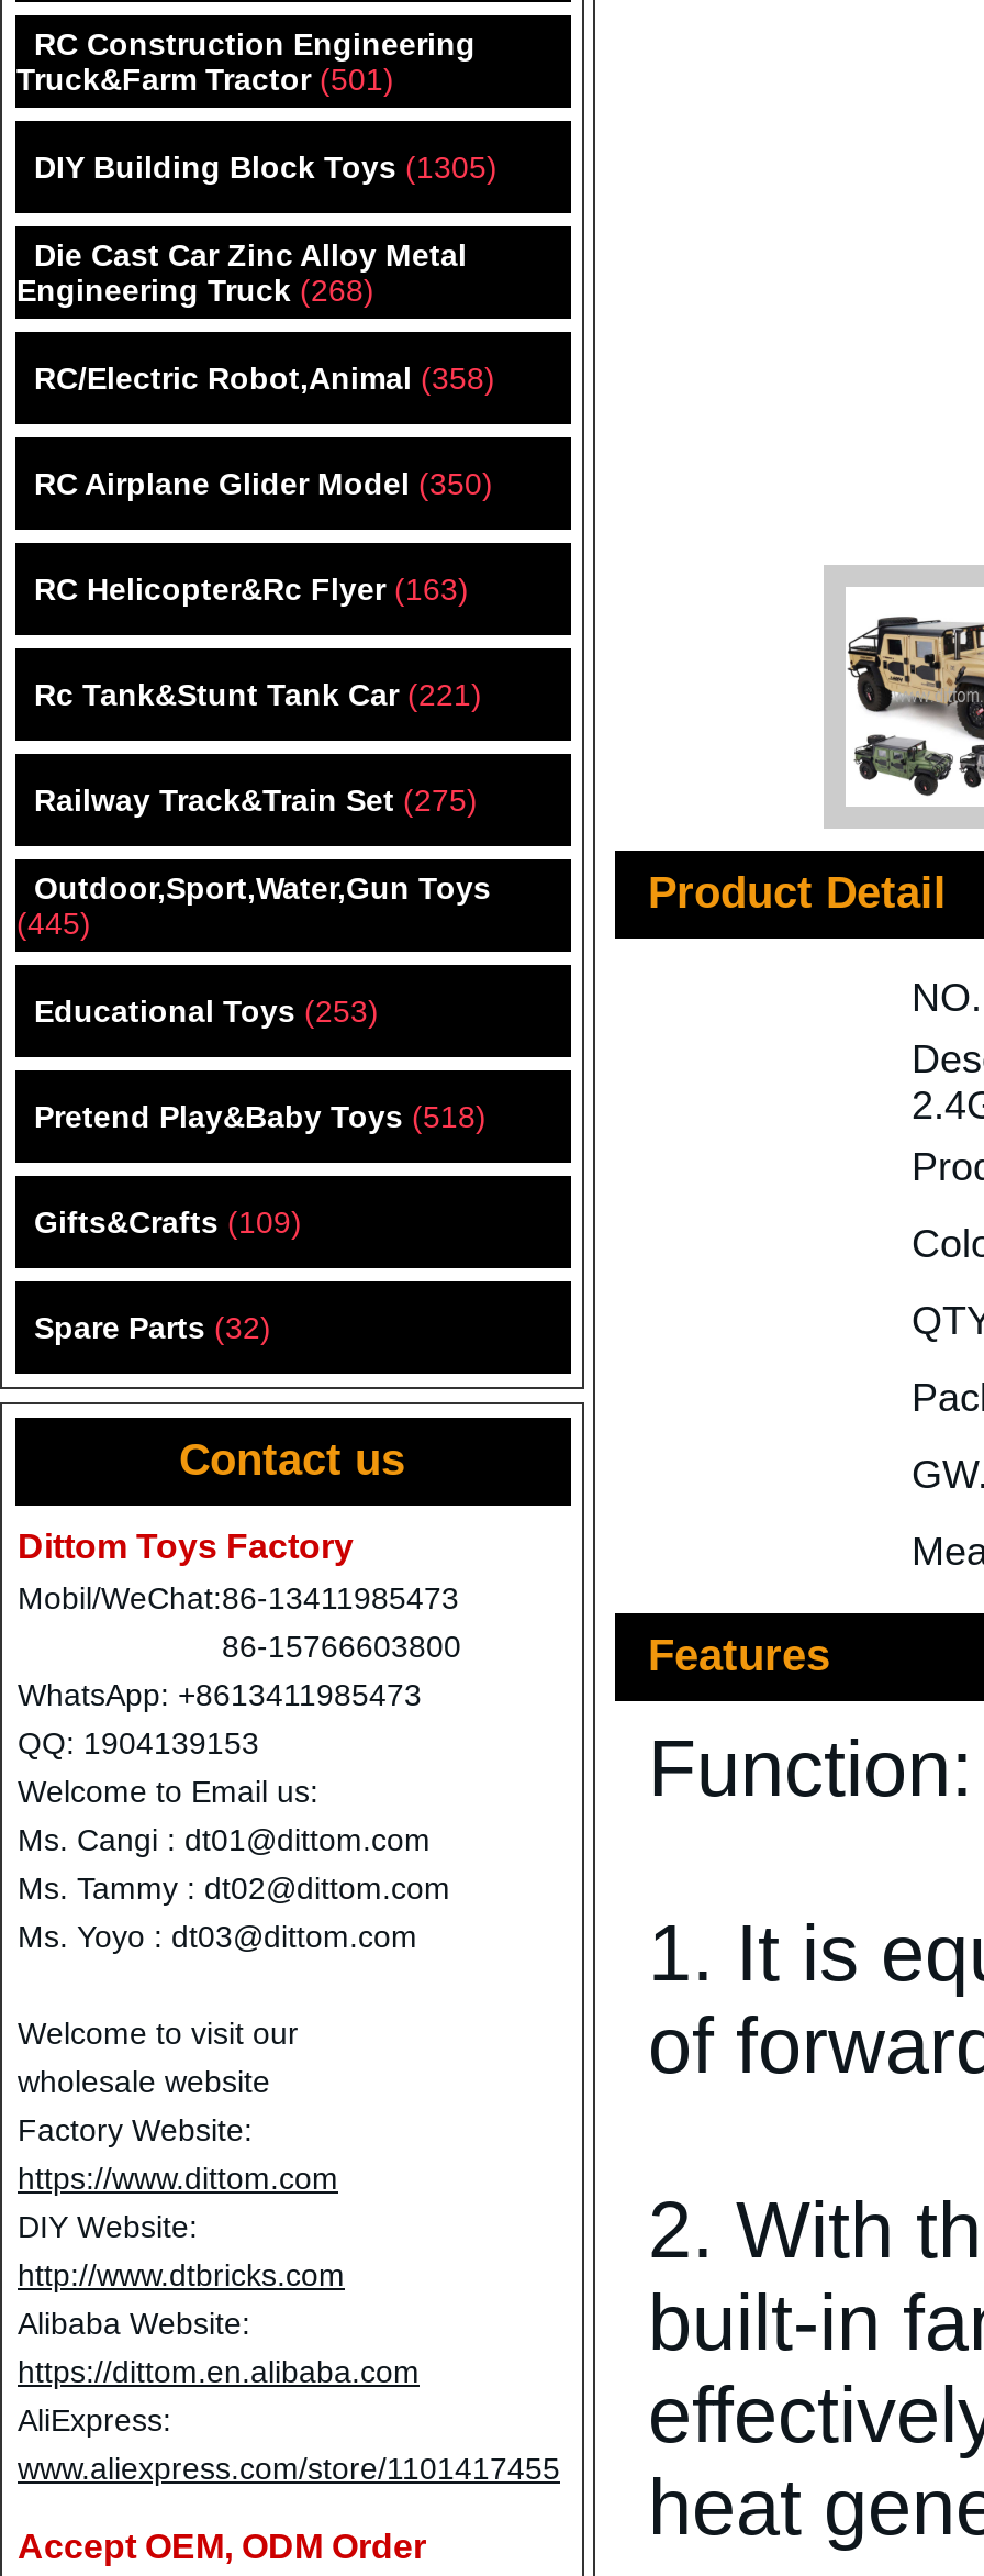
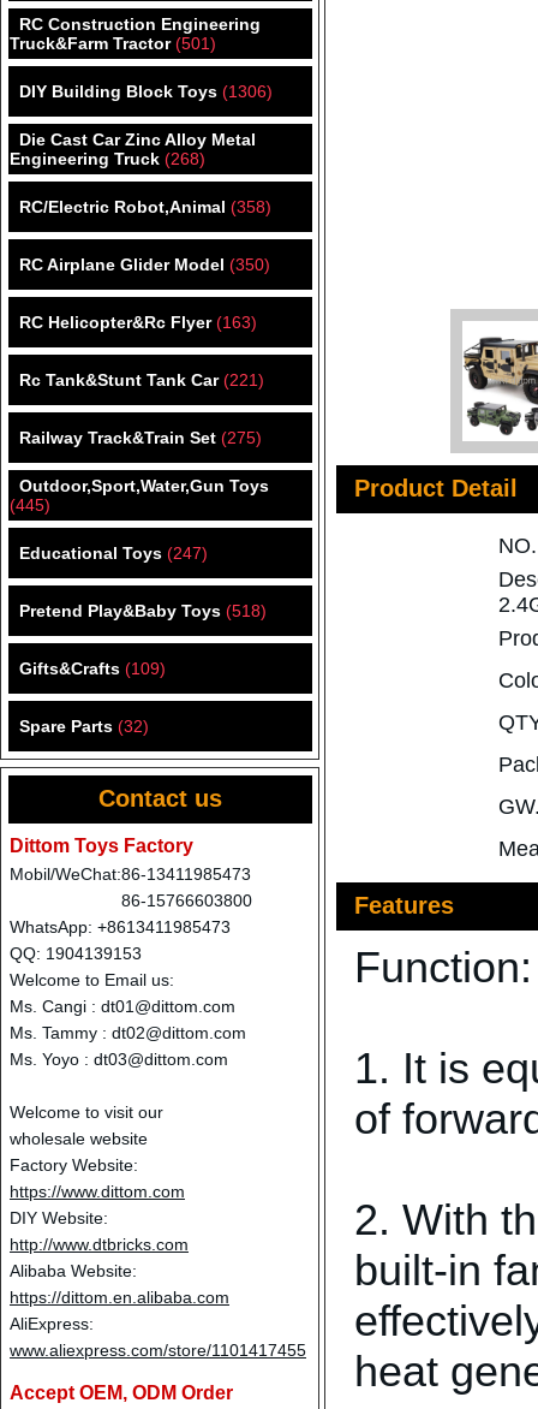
[34,149,497,185] DIY Building Block Toys (1305) -> [19,82,272,101] DIY Building Block Toys (1306)
[34,993,379,1029] Educational Toys (253) -> [19,543,207,563] Educational Toys (247)

